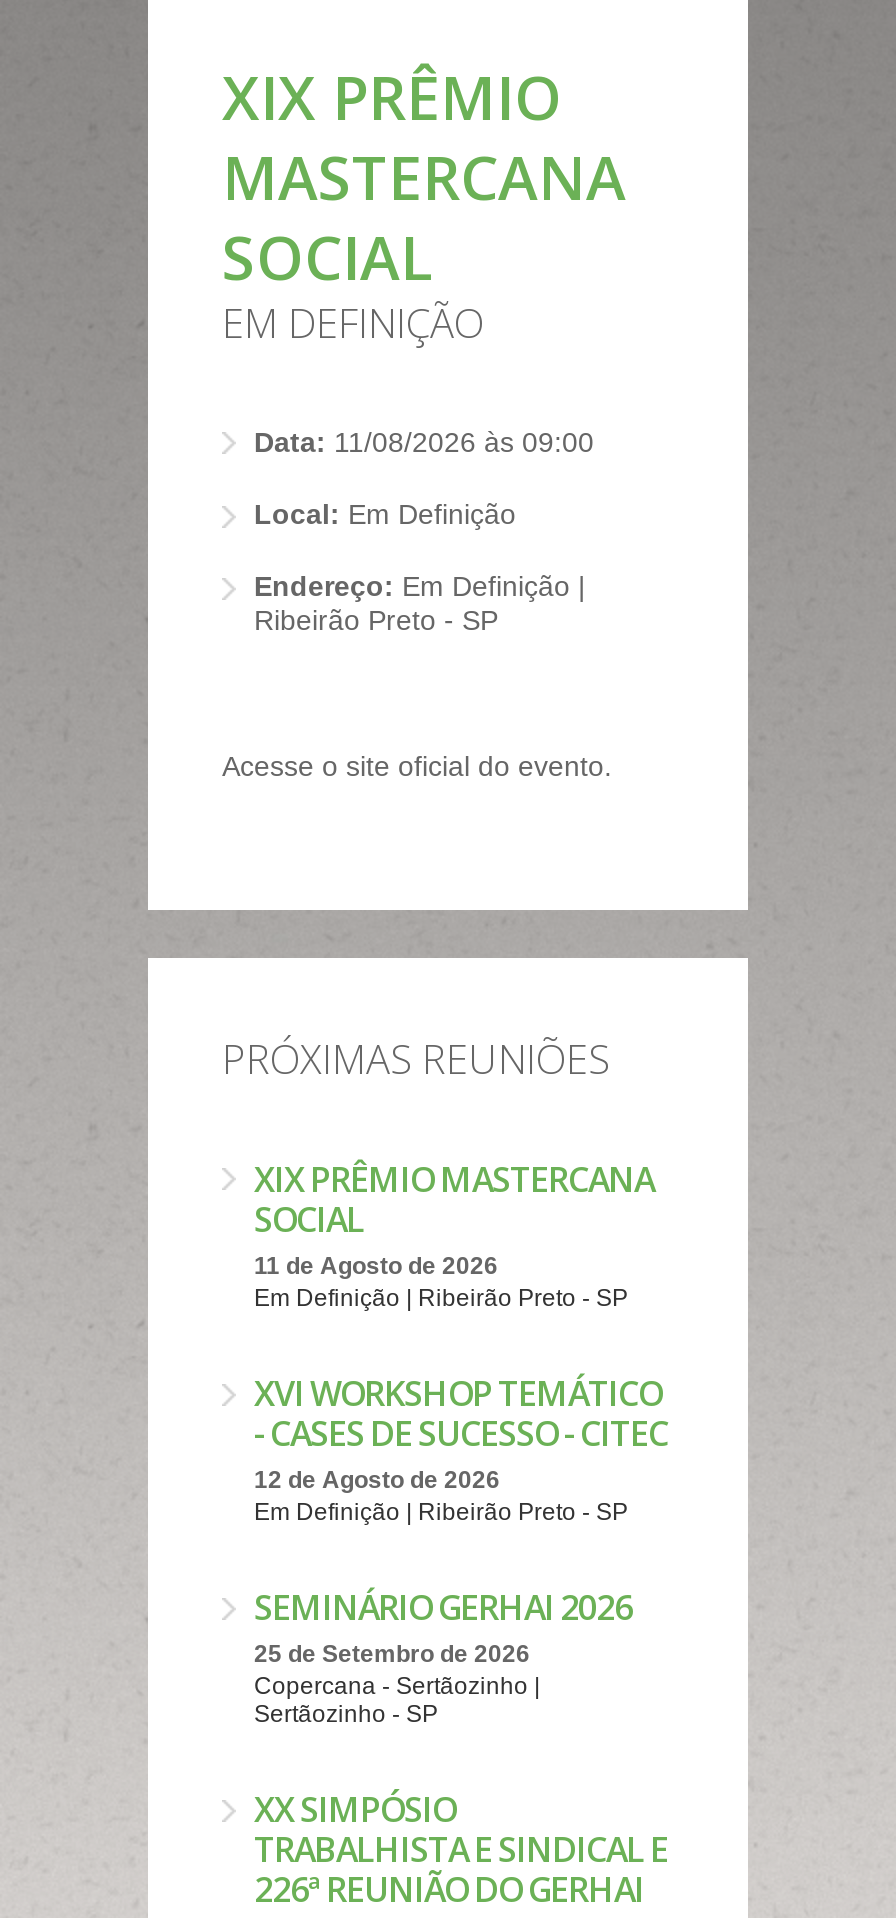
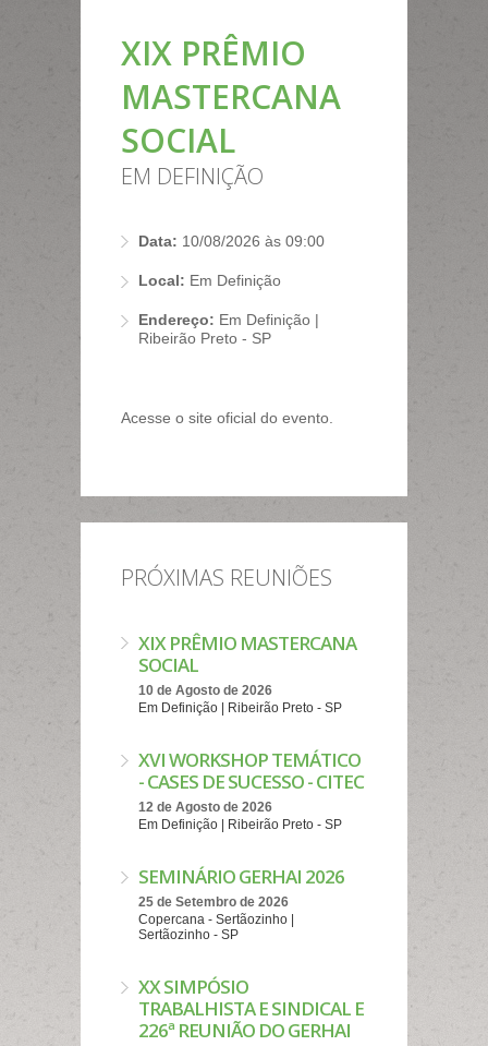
[254,426,594,458] Data: 11/08/2026 às 09:00 -> [138,232,325,250] Data: 10/08/2026 às 09:00
[254,1252,498,1280] 11 de Agosto de 2026 -> [138,683,272,698] 10 de Agosto de 2026

